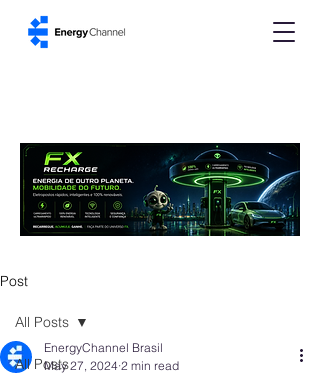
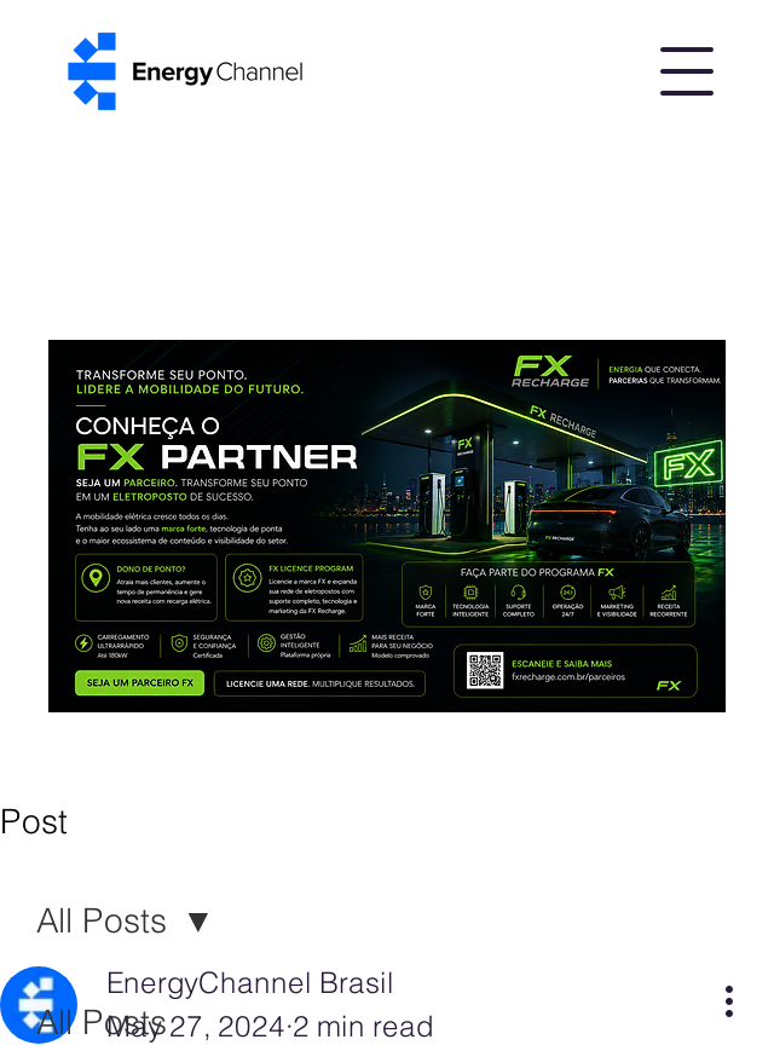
[23,146,299,237] [image] -> [73,345,726,712] [image]

